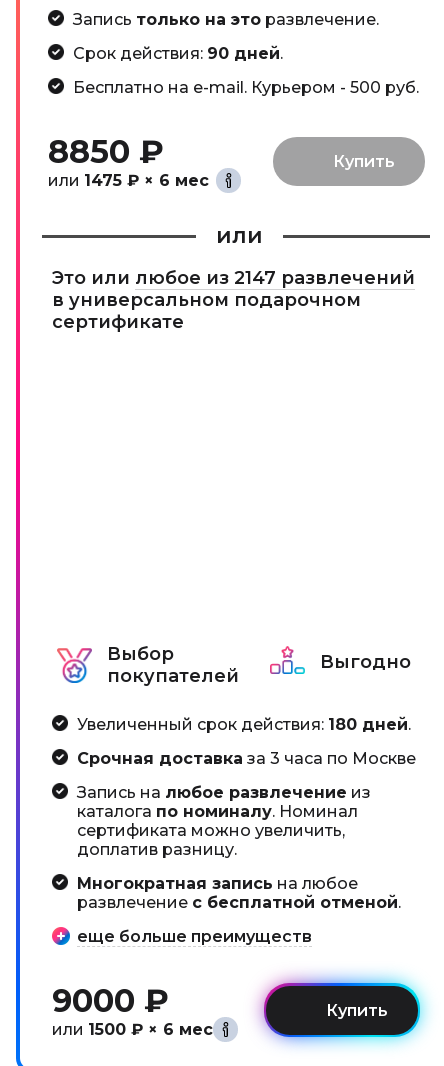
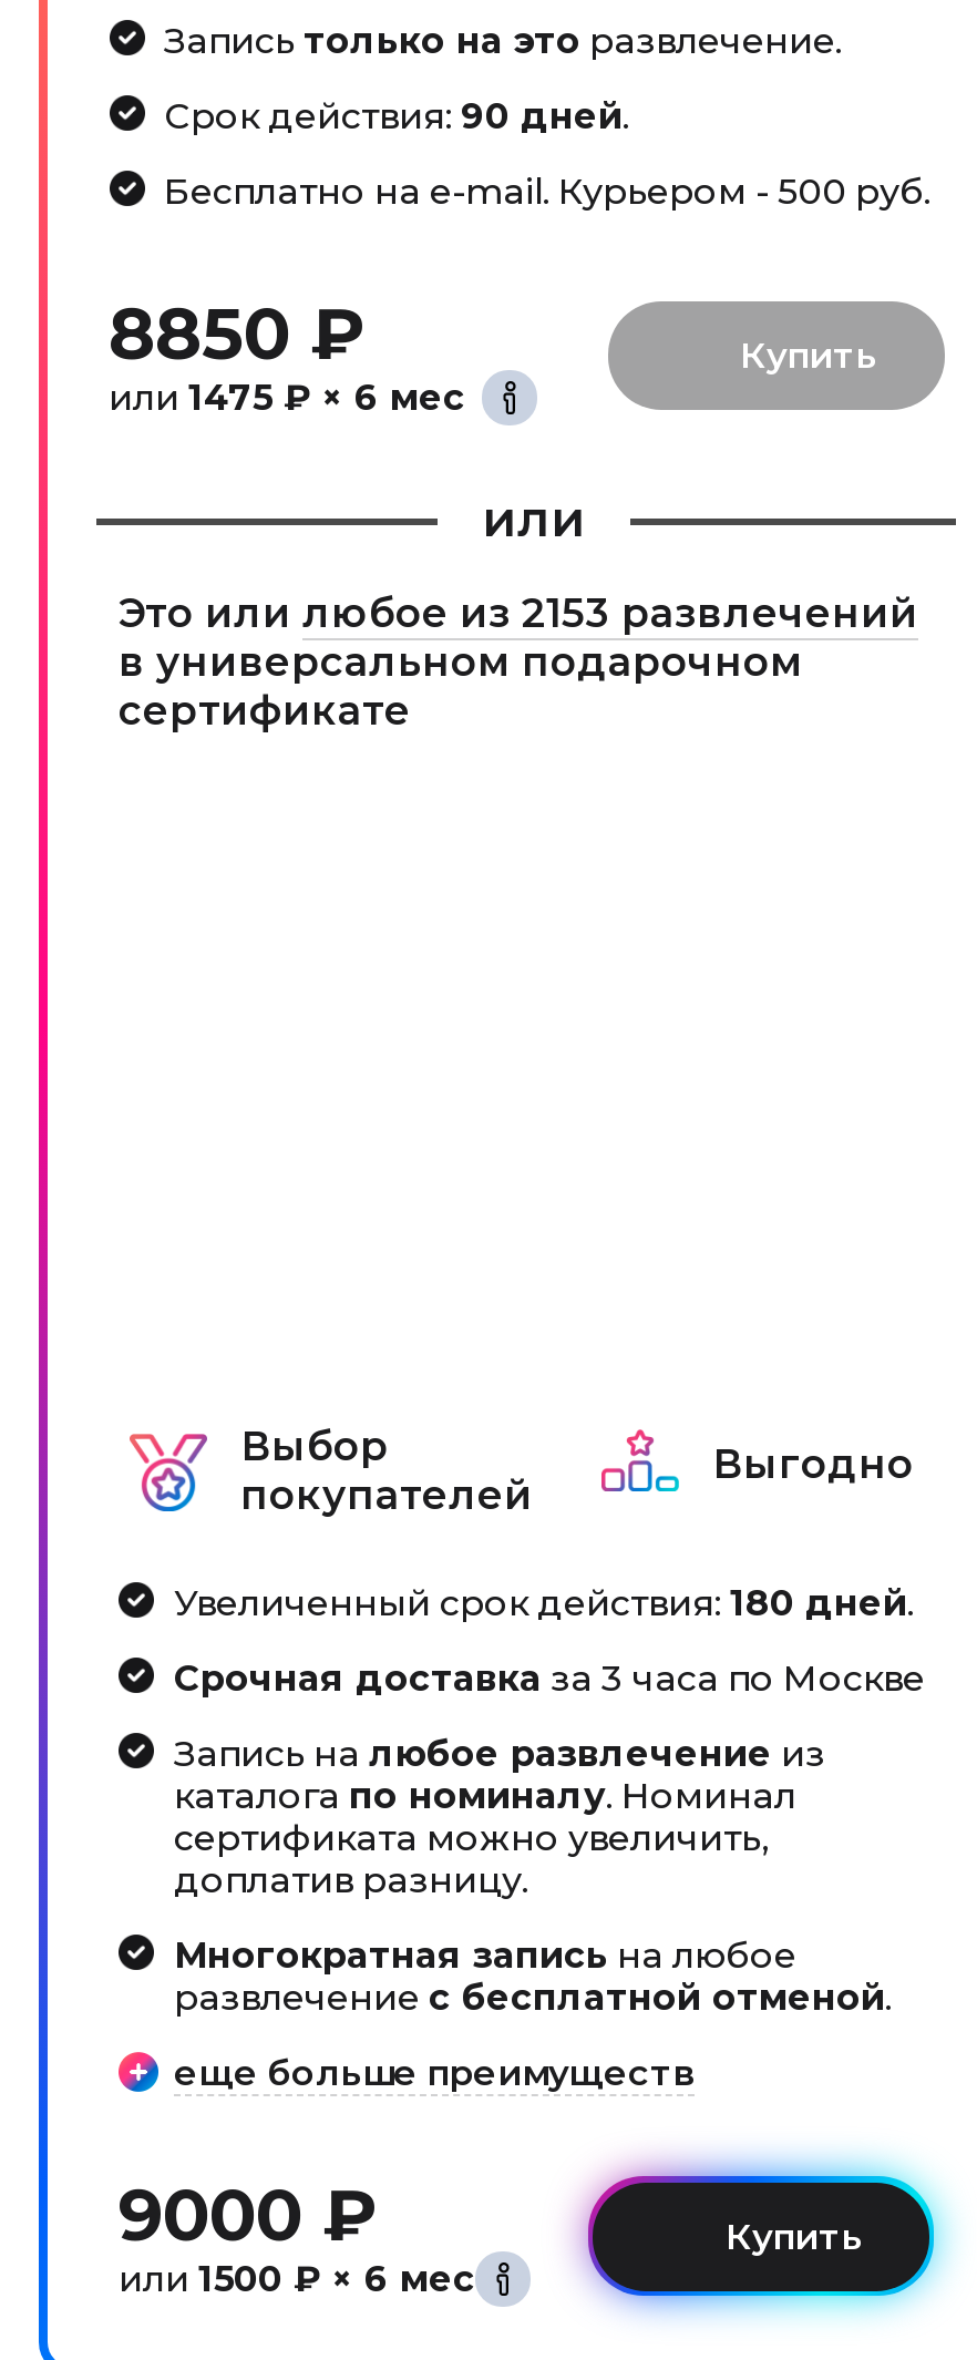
[52,267,415,289] Это или любое из 2147 развлечений -> [119,589,918,638] Это или любое из 2153 развлечений

